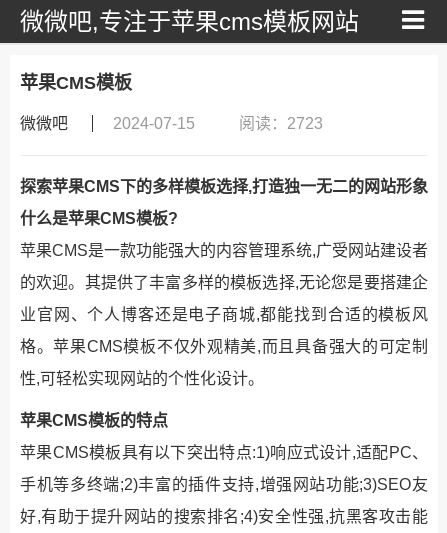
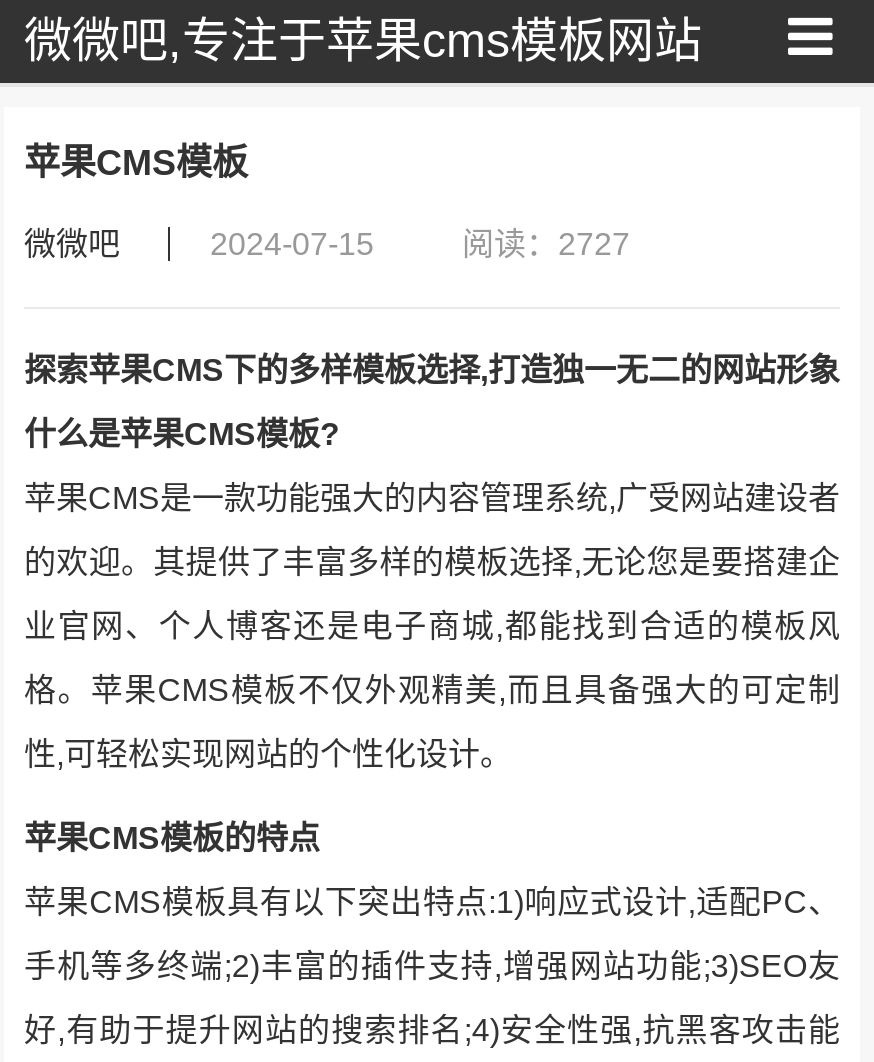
[239,115,323,132] 阅读：2723 -> [462,227,630,261] 阅读：2727

